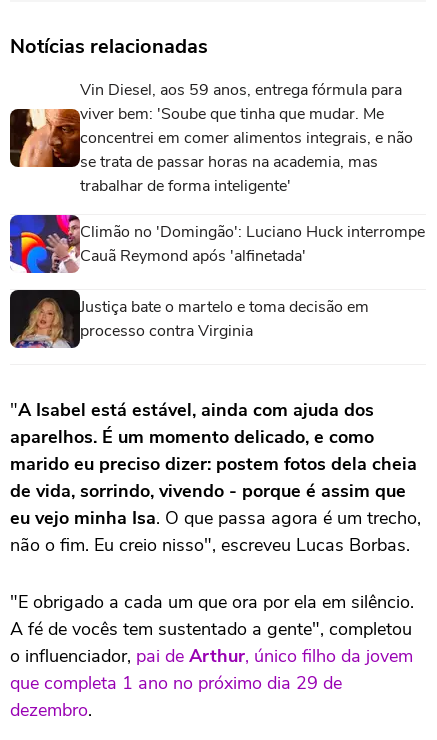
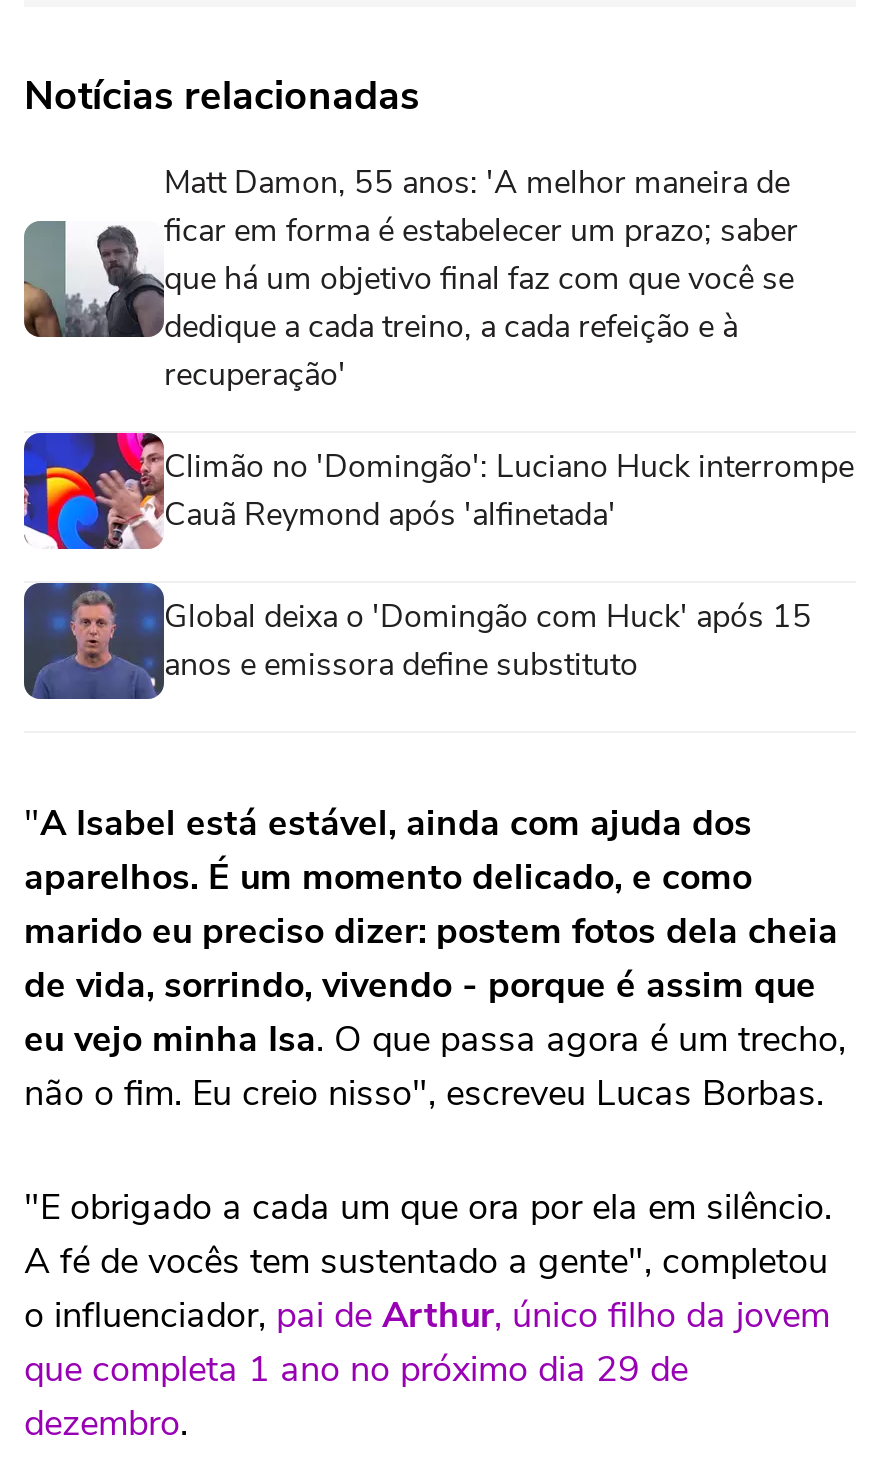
[9,79,413,197] [image] | Vin Diesel, aos 59 anos, entrega fórmula para | viver bem: 'Soube que tinha que mudar. Me | concentrei em comer alimentos integrais, e não | se trata de passar horas na academia, mas | trabalhar de forma inteligente' -> [22,161,798,397] [image] | Matt Damon, 55 anos: 'A melhor maneira de | ficar em forma é estabelecer um prazo; saber | que há um objetivo final faz com que você se | dedique a cada treino, a cada refeição e à | recuperação'
[9,289,369,349] [image] | Justiça bate o martelo e toma decisão em | processo contra Virginia -> [22,581,812,701] [image] | Global deixa o 'Domingão com Huck' após 15 | anos e emissora define substituto

